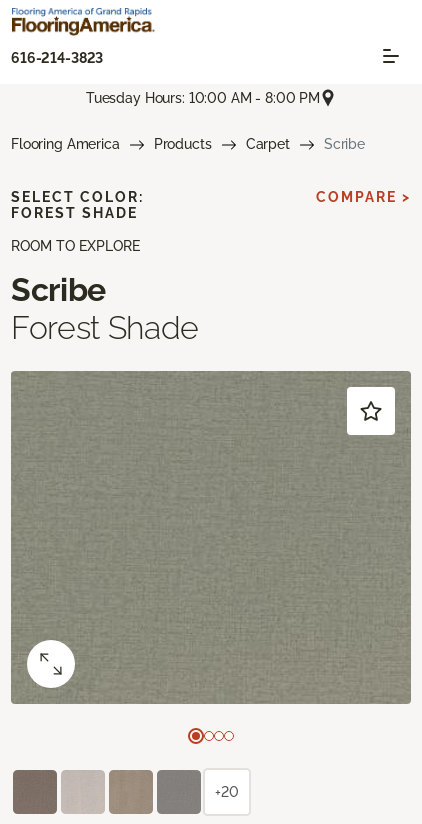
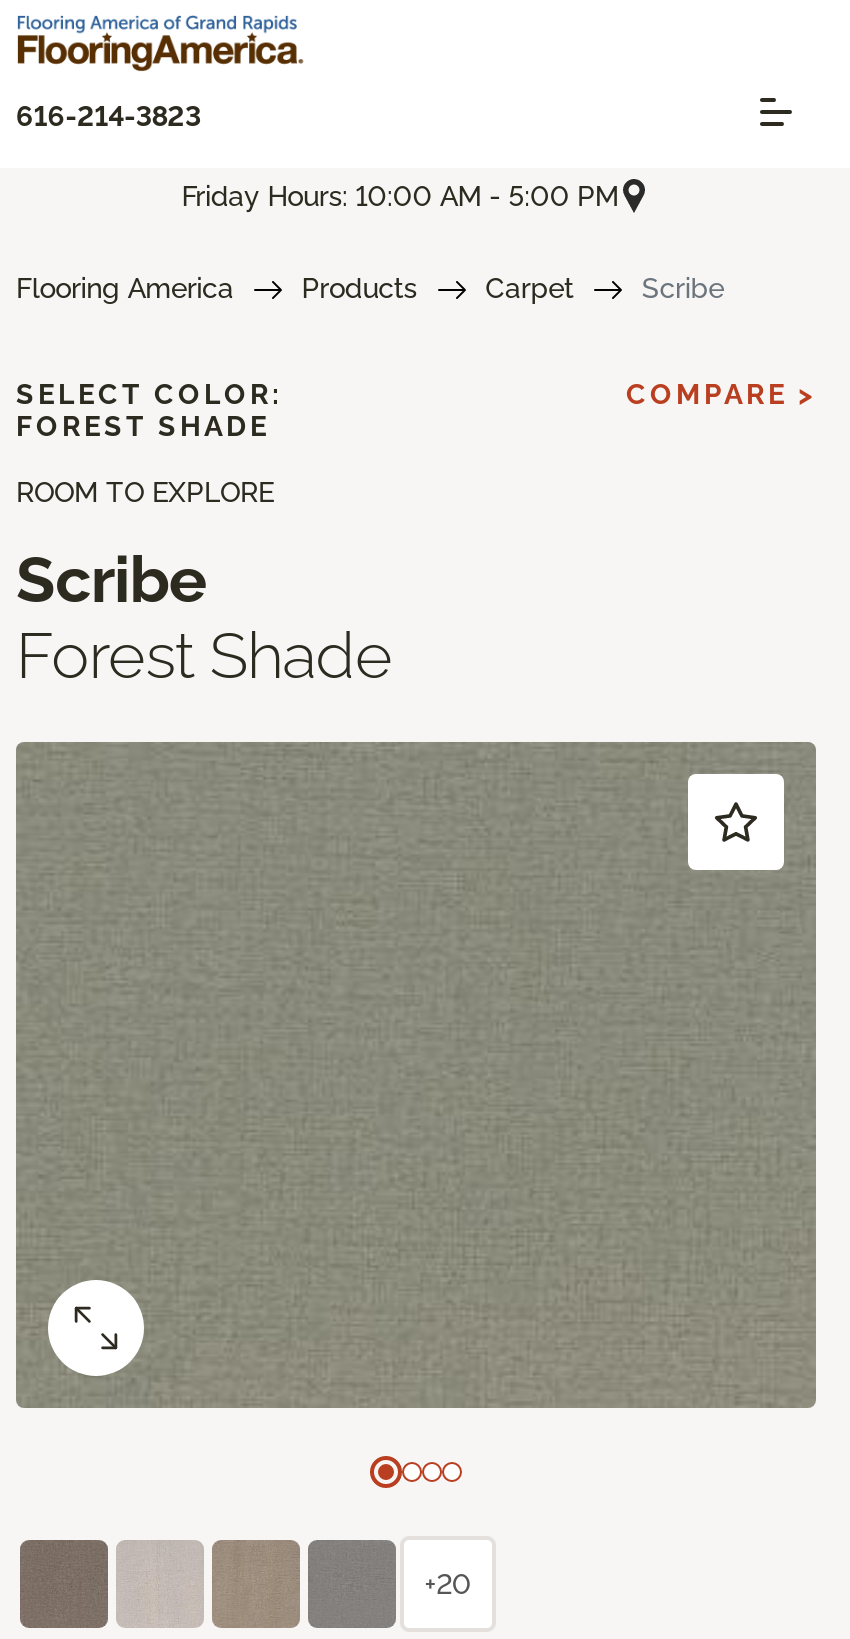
[86,90,320,106] Tuesday Hours: 10:00 AM - 8:00 PM -> [181,179,619,211] Friday Hours: 10:00 AM - 5:00 PM

